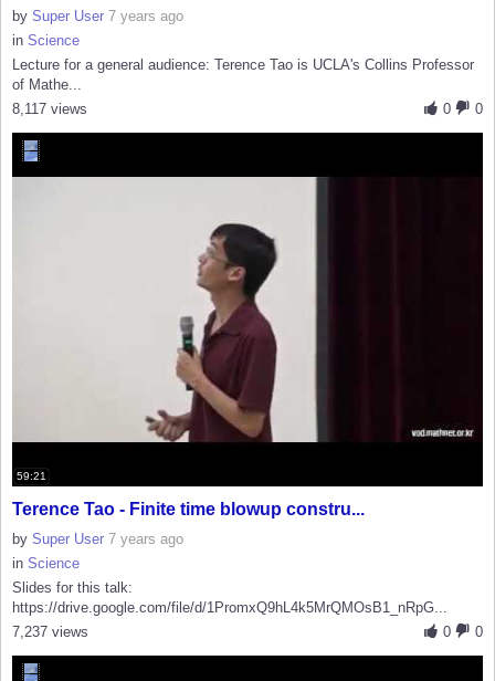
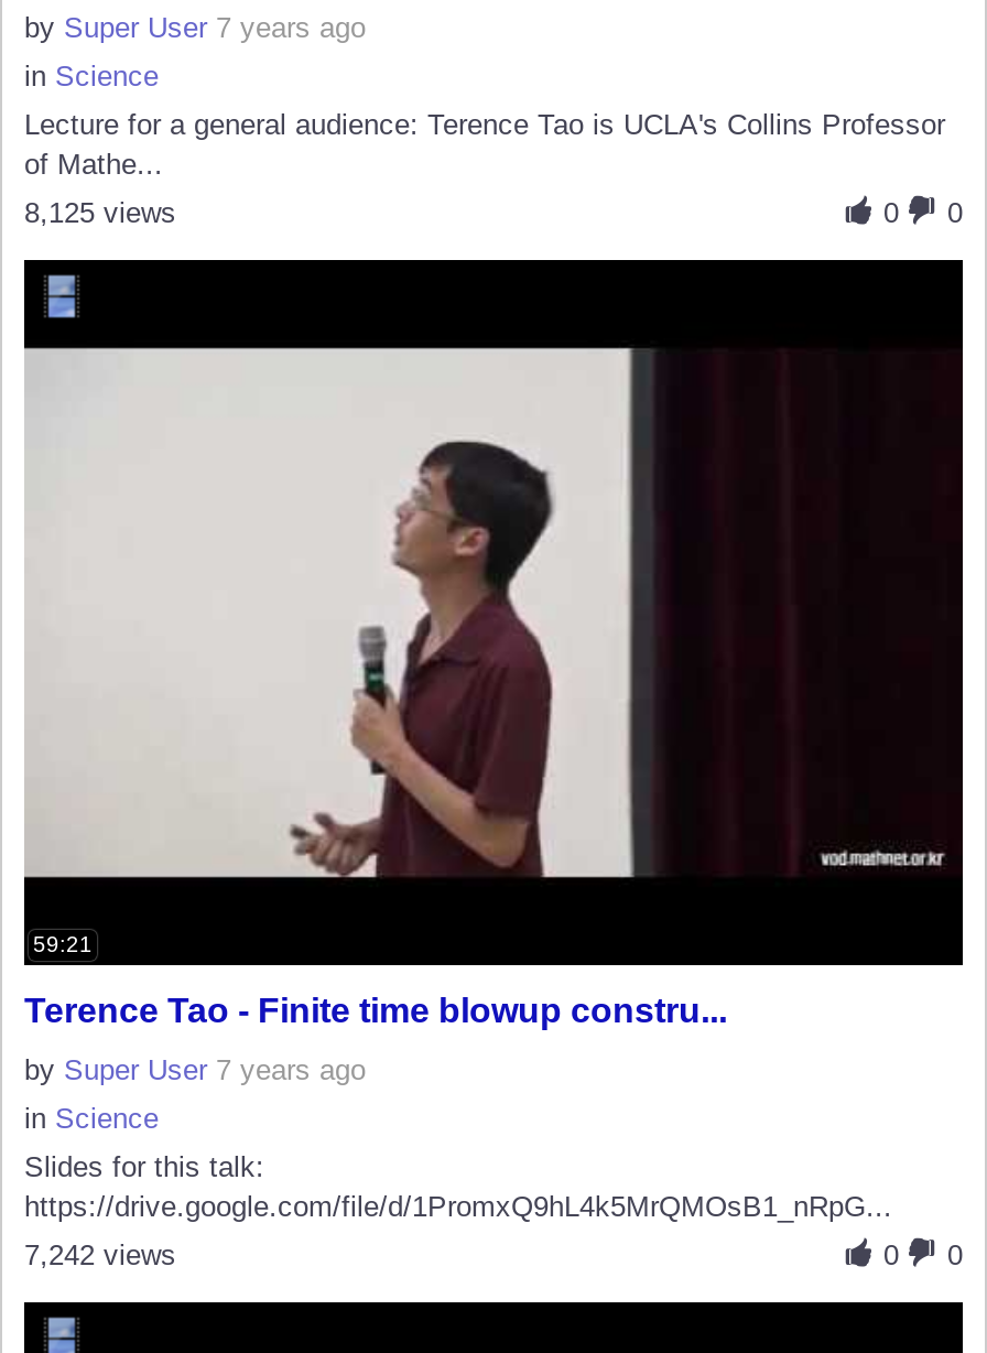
[12,101,87,117] 8,117 views -> [24,196,176,229] 8,125 views
[12,623,88,640] 7,237 views -> [24,1237,176,1270] 7,242 views

